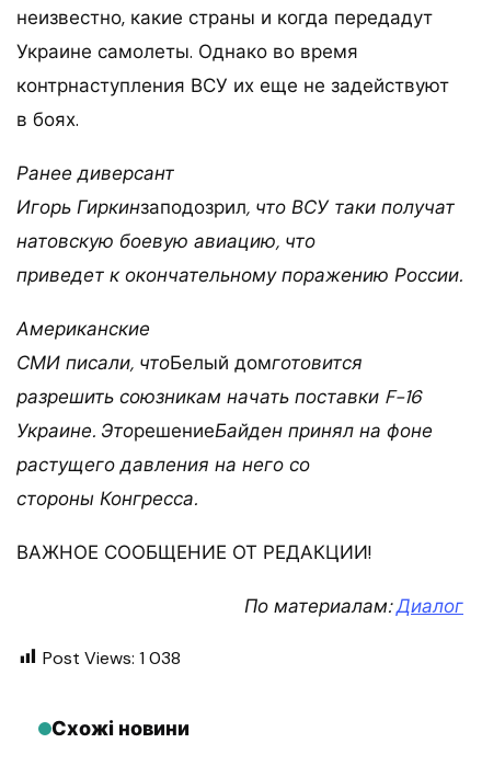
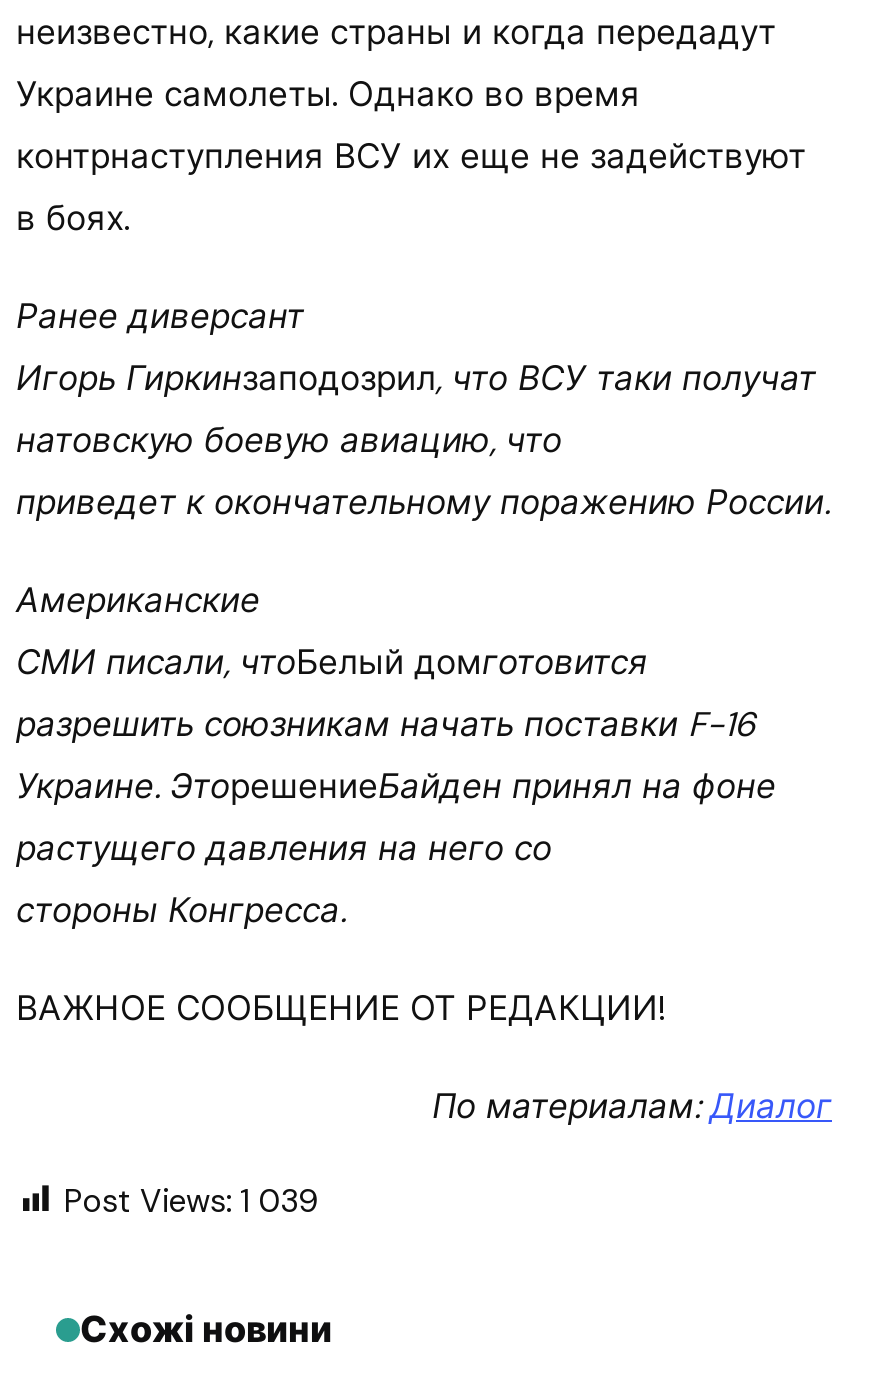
[43,646,181,669] Post Views: 1 038 -> [64,1179,318,1221] Post Views: 1 039

